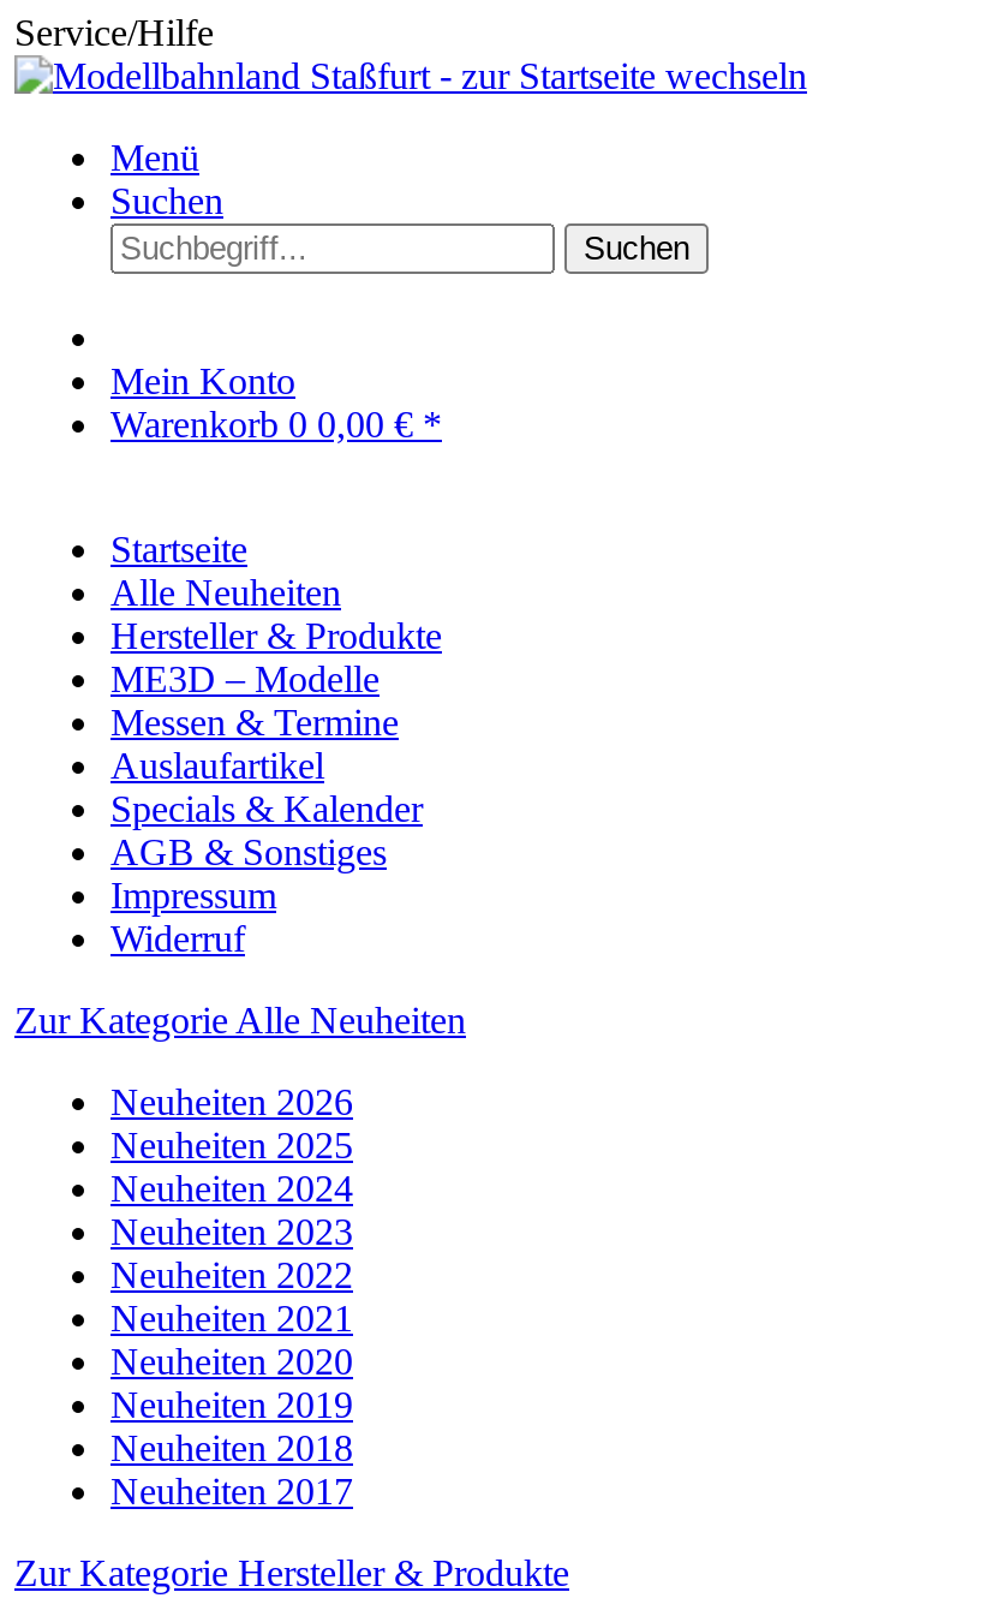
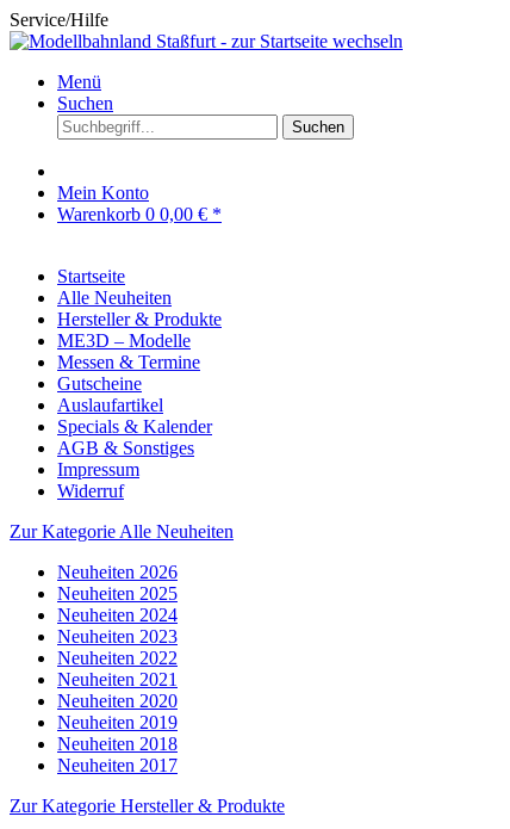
none -> [57,373,142,394] Gutscheine

